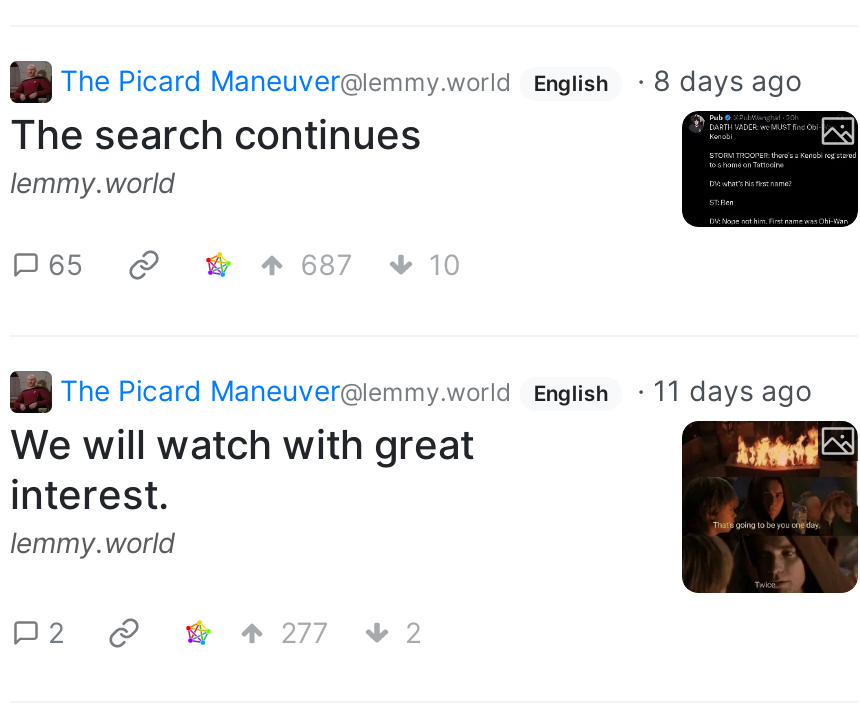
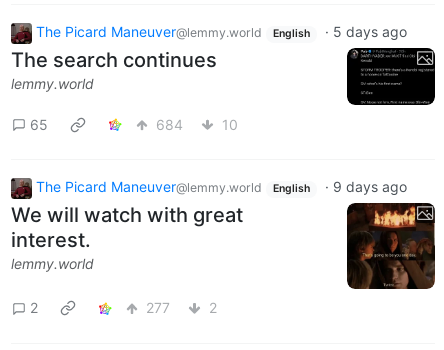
[60,63,801,97] The Picard Maneuver@lemmy.world English · 8 days ago -> [36,23,407,40] The Picard Maneuver@lemmy.world English · 5 days ago
[300,247,352,281] 687 -> [156,116,183,133] 684
[60,372,811,406] The Picard Maneuver@lemmy.world English · 11 days ago -> [36,178,407,195] The Picard Maneuver@lemmy.world English · 9 days ago

